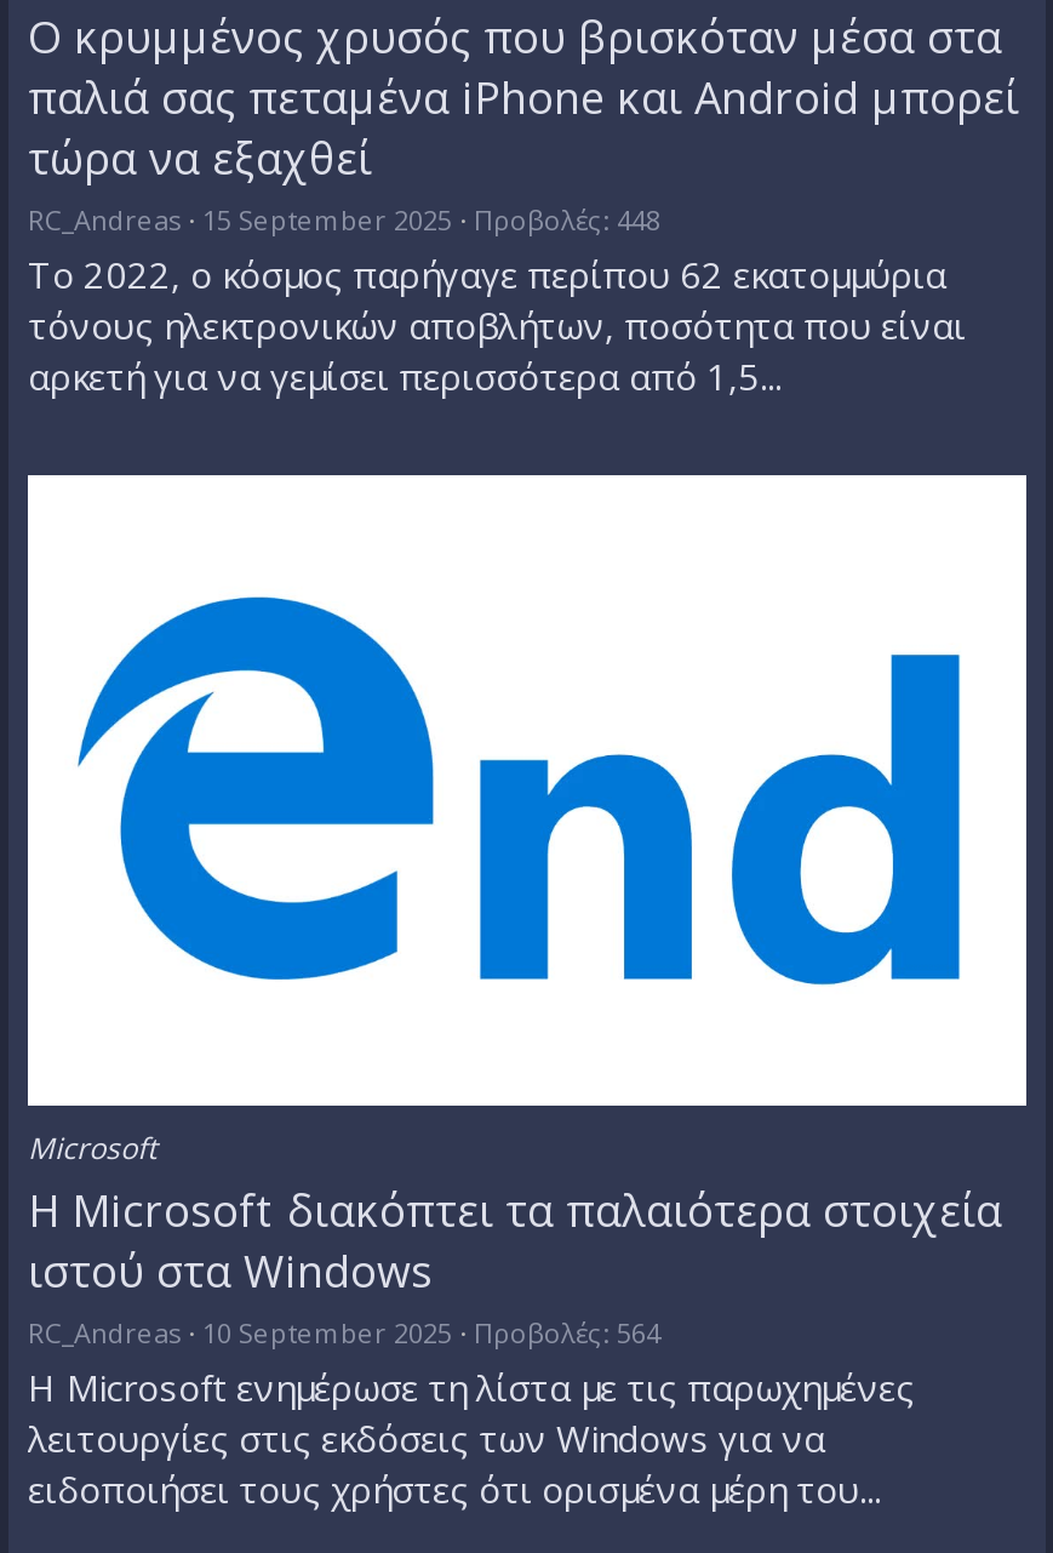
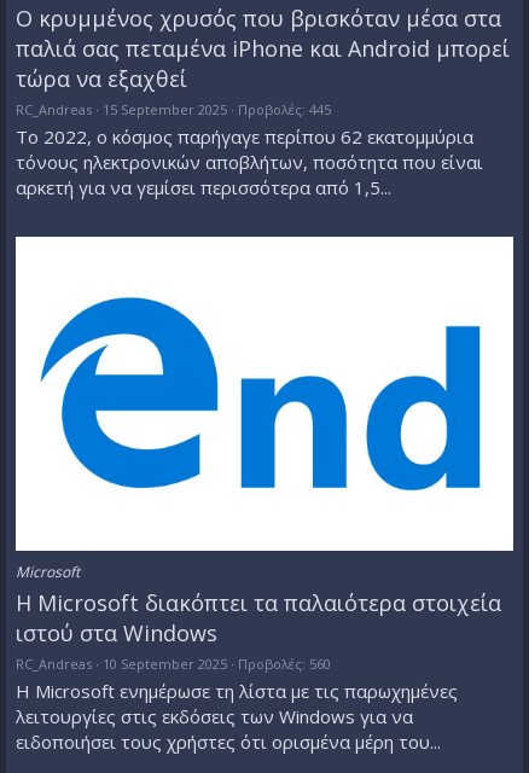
[28,201,660,238] RC_Andreas 15 September 2025 Προβολές: 448 -> [16,100,331,118] RC_Andreas 15 September 2025 Προβολές: 445
[28,1314,660,1351] RC_Andreas 10 September 2025 Προβολές: 564 -> [16,655,331,673] RC_Andreas 10 September 2025 Προβολές: 560

